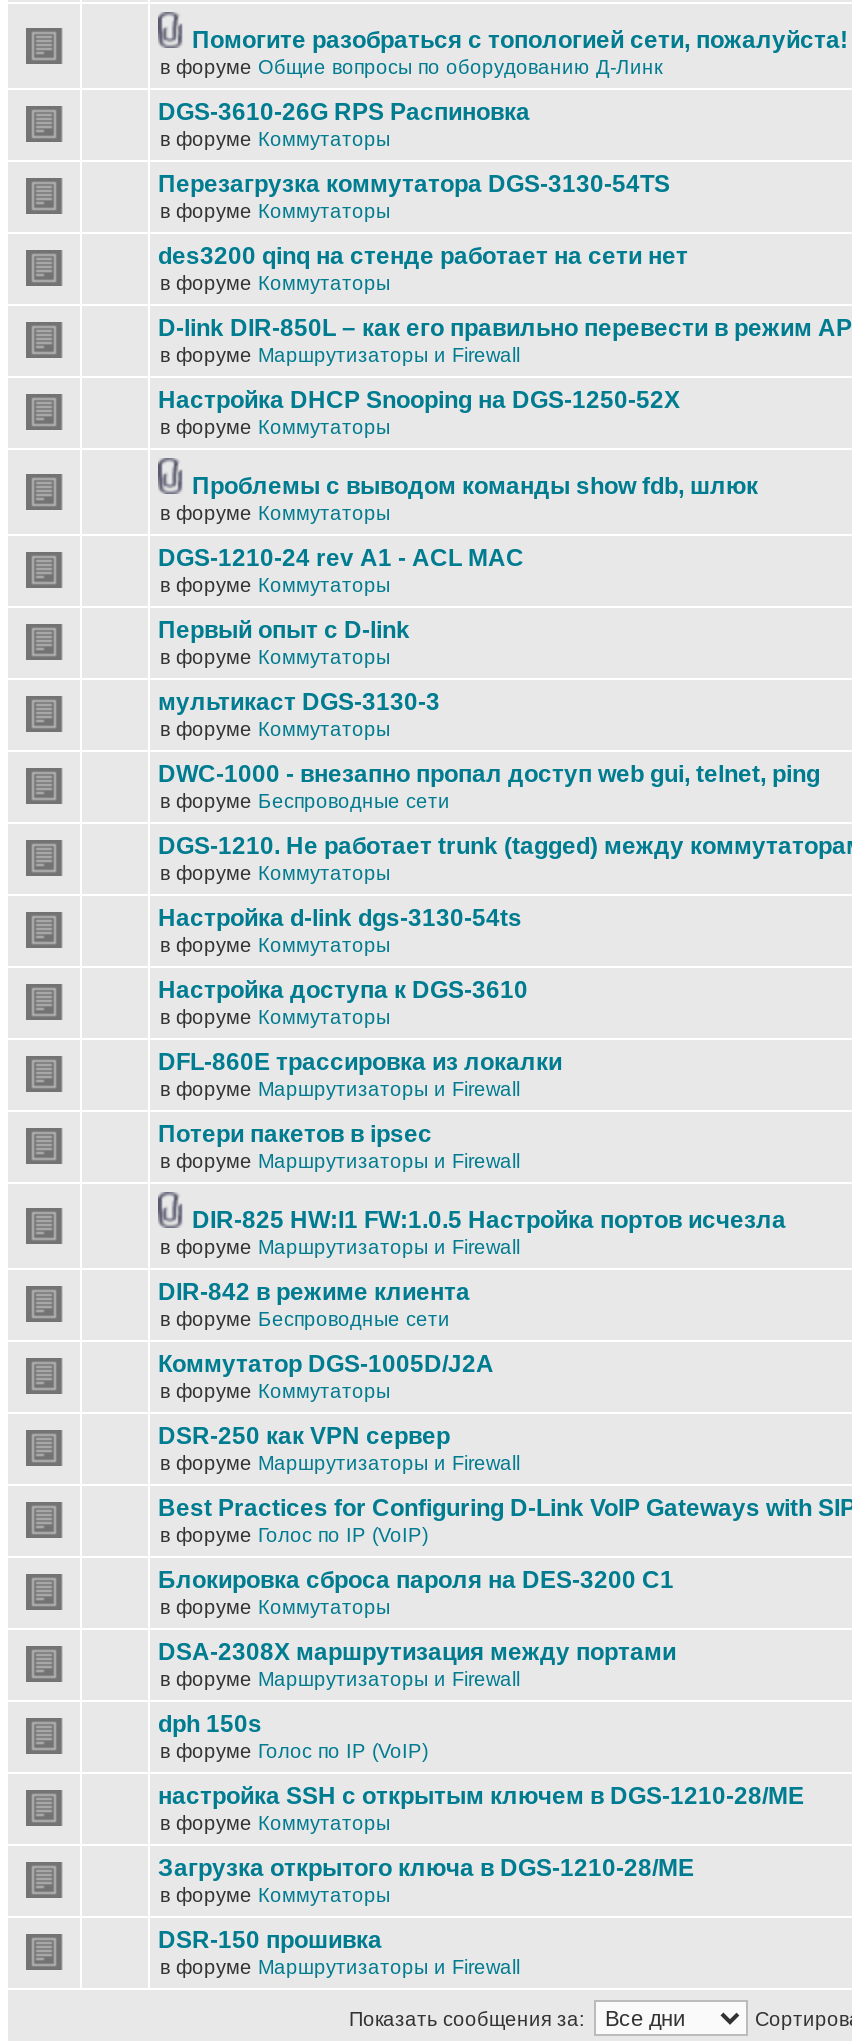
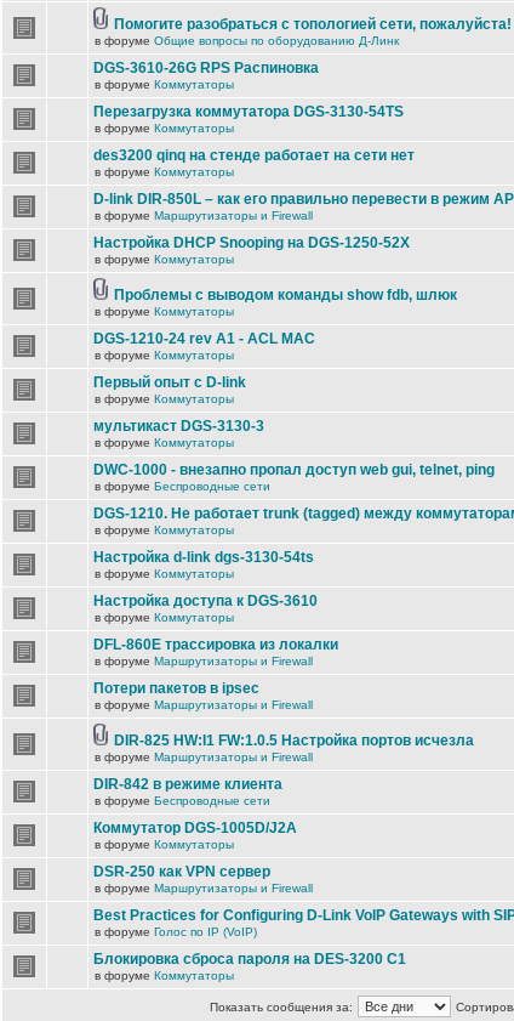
[158,1638,804,1978] DSA-2308X маршрутизация между портами | в форуме Маршрутизаторы и Firewall | dph 150s | в форуме Голос по IP (VoIP) | настройка SSH с открытым ключем в DGS-1210-28/ME | в форуме Коммутаторы | Загрузка открытого ключа в DGS-1210-28/ME | в форуме Коммутаторы | DSR-150 прошивка | в форуме Маршрутизаторы и Firewall -> none

